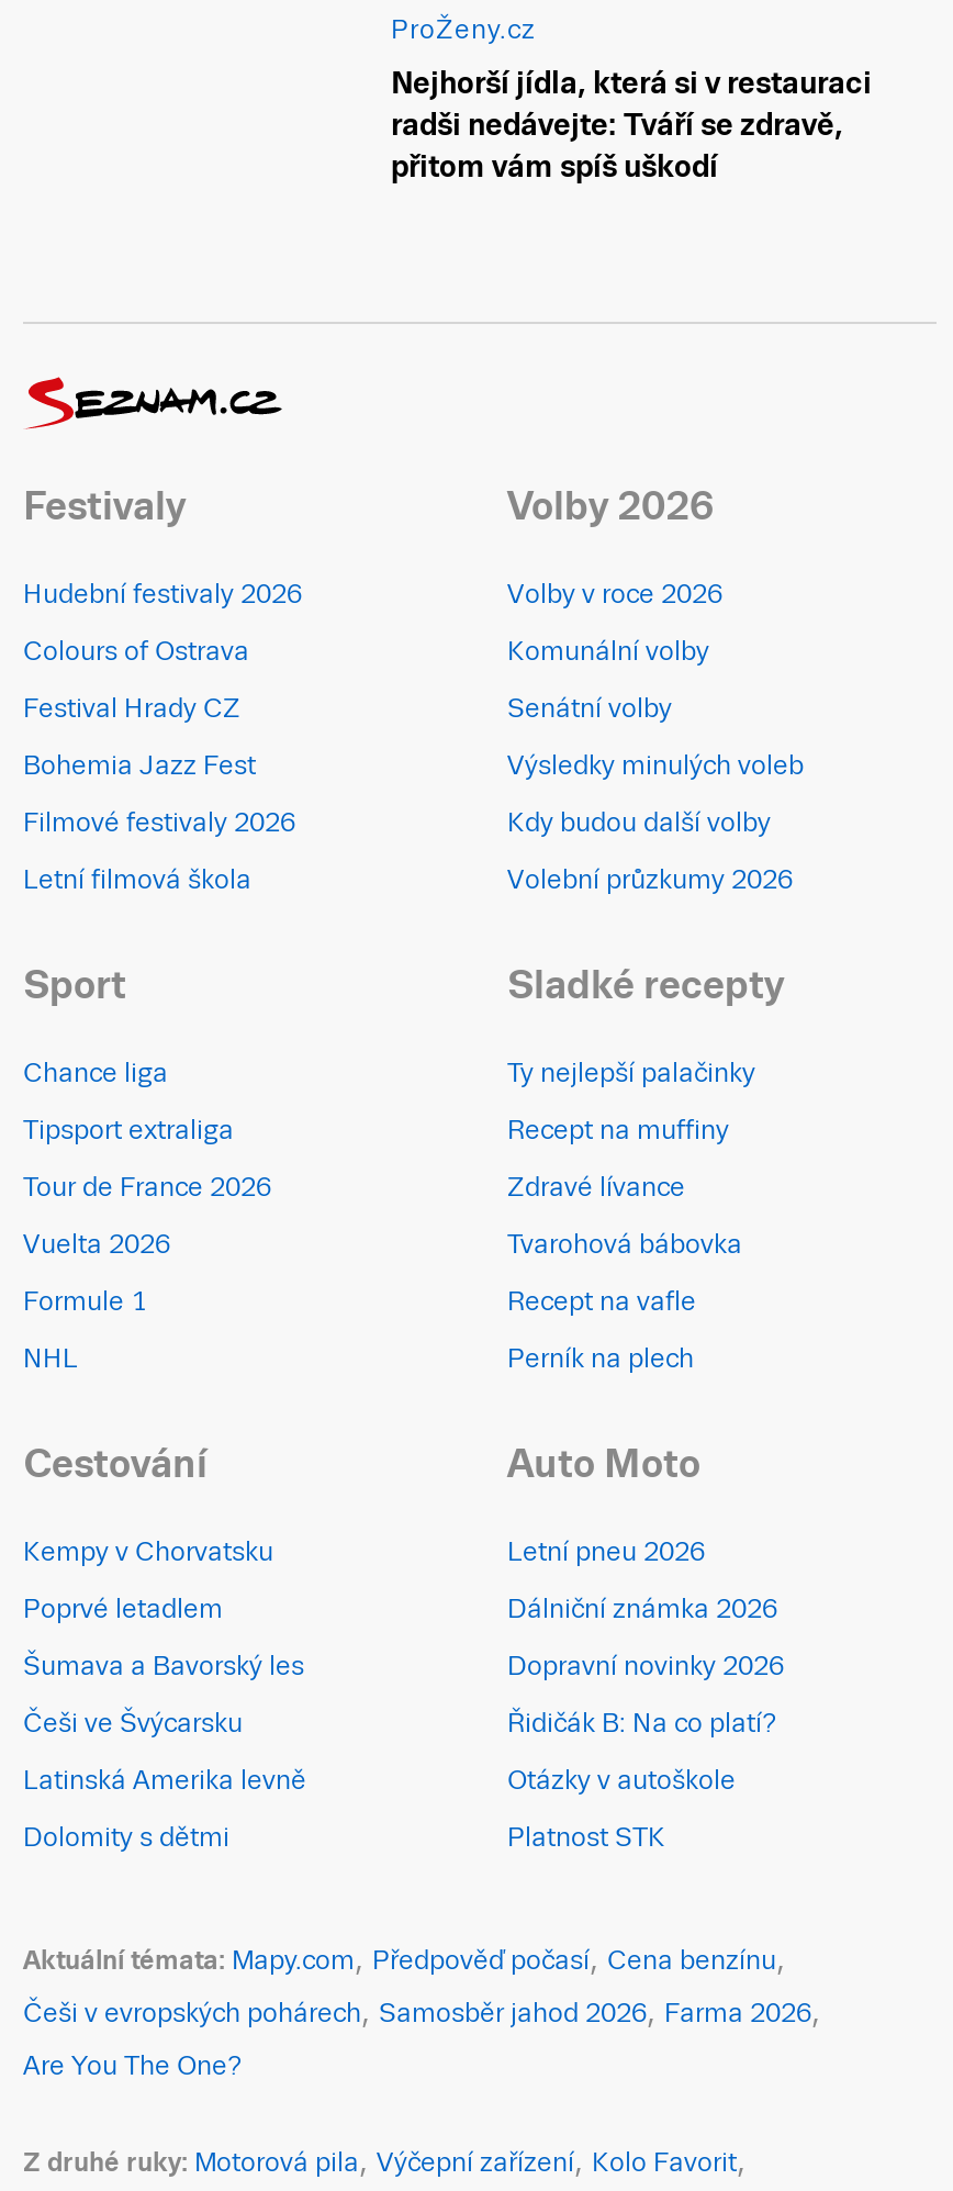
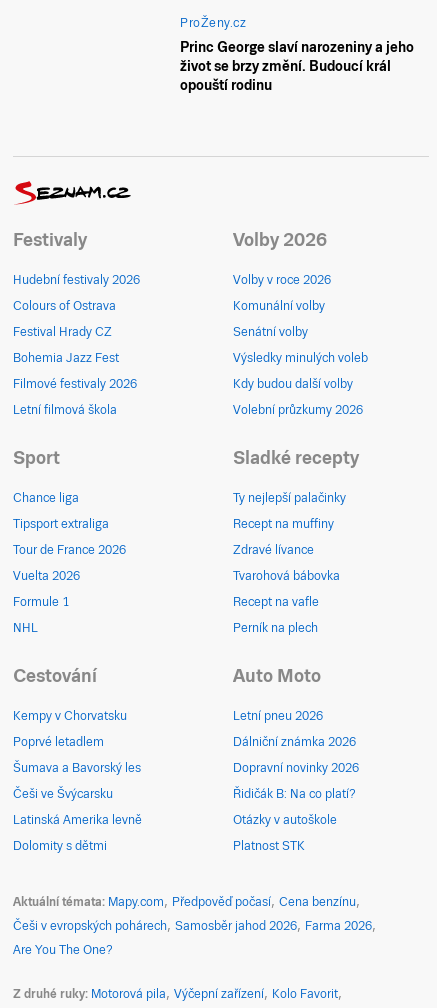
[391,65,872,184] Nejhorší jídla, která si v restauraci | radši nedávejte: Tváří se zdravě, | přitom vám spíš uškodí -> [180,39,414,93] Princ George slaví narozeniny a jeho | život se brzy změní. Budoucí král | opouští rodinu

